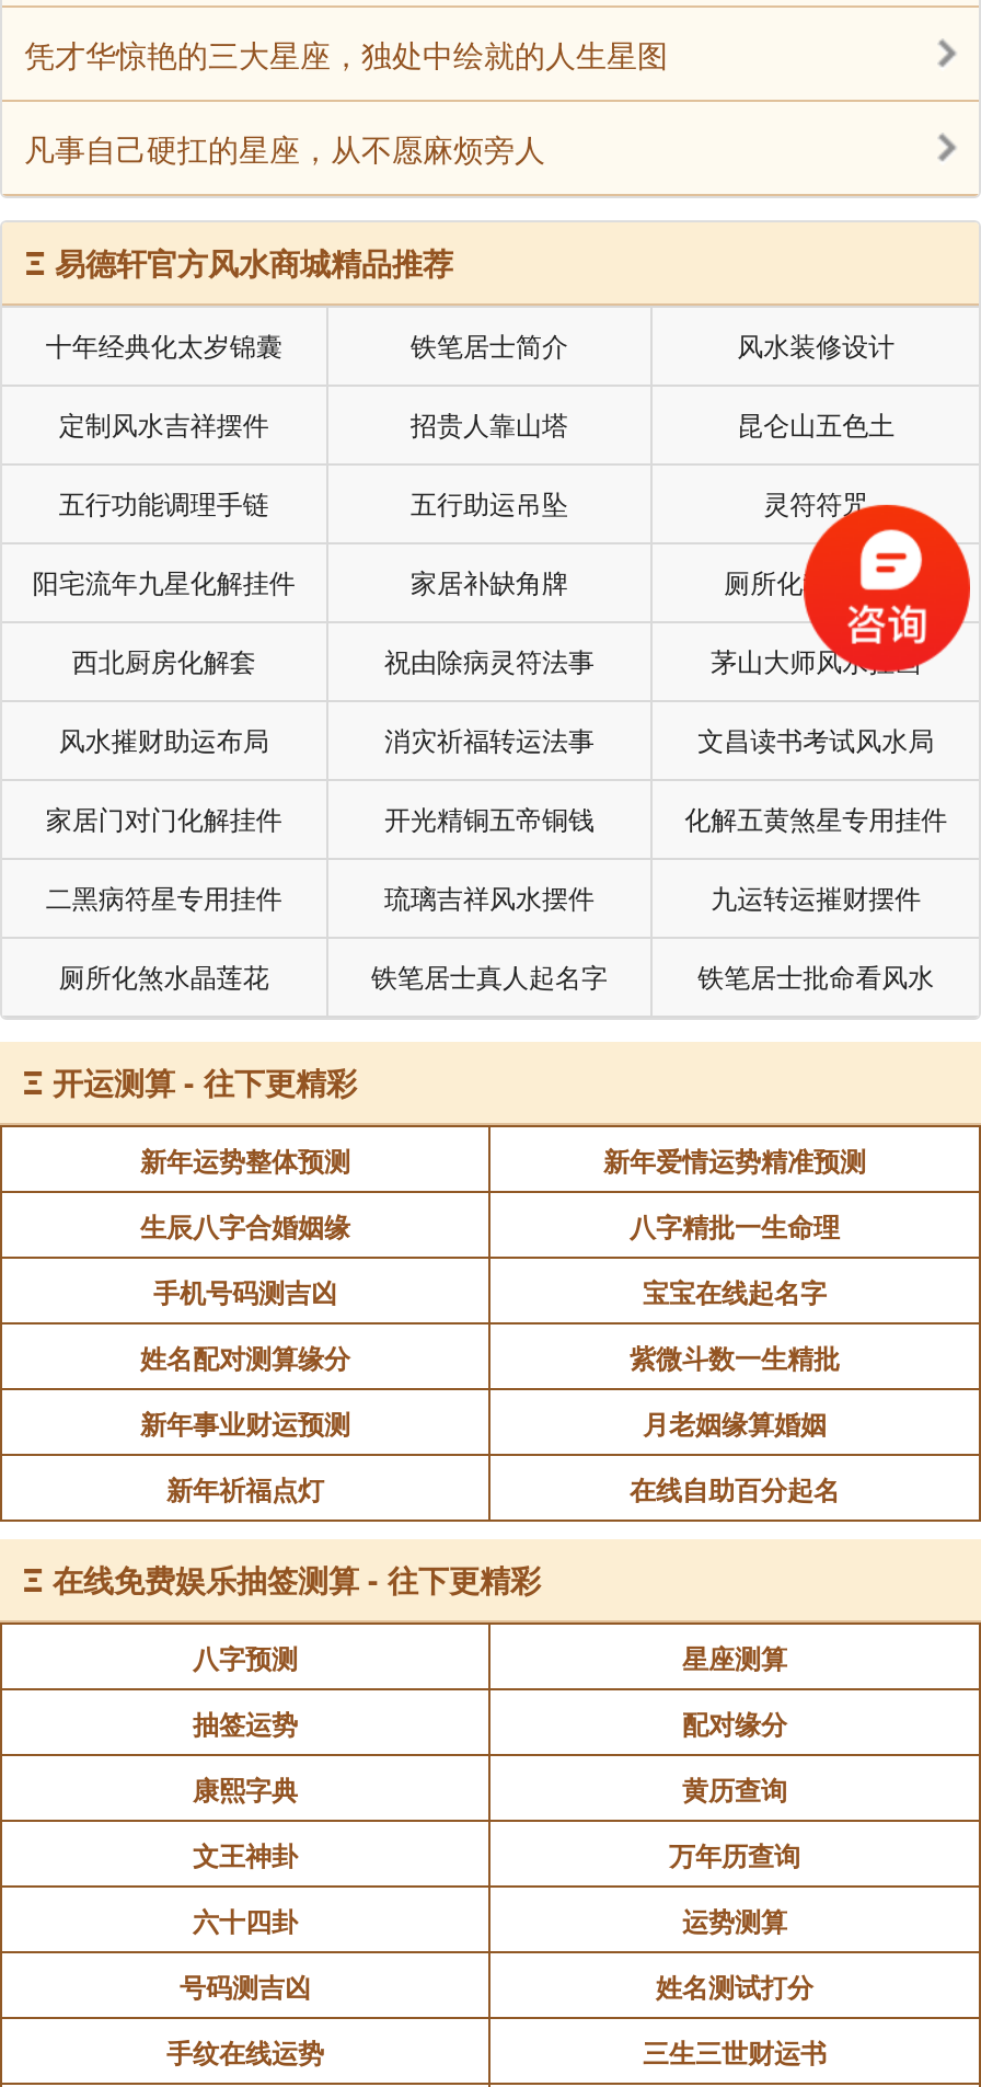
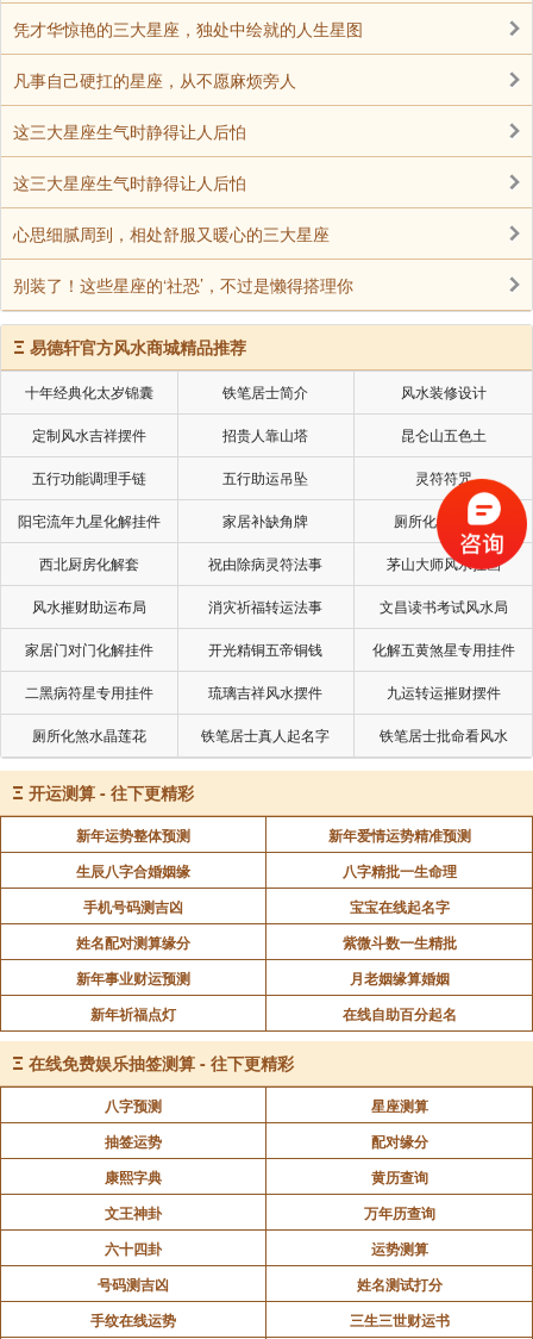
none -> [13,119,353,297] 这三大星座生气时静得让人后怕 | 这三大星座生气时静得让人后怕 | 心思细腻周到，相处舒服又暖心的三大星座 | 别装了！这些星座的‘社恐’，不过是懒得搭理你

